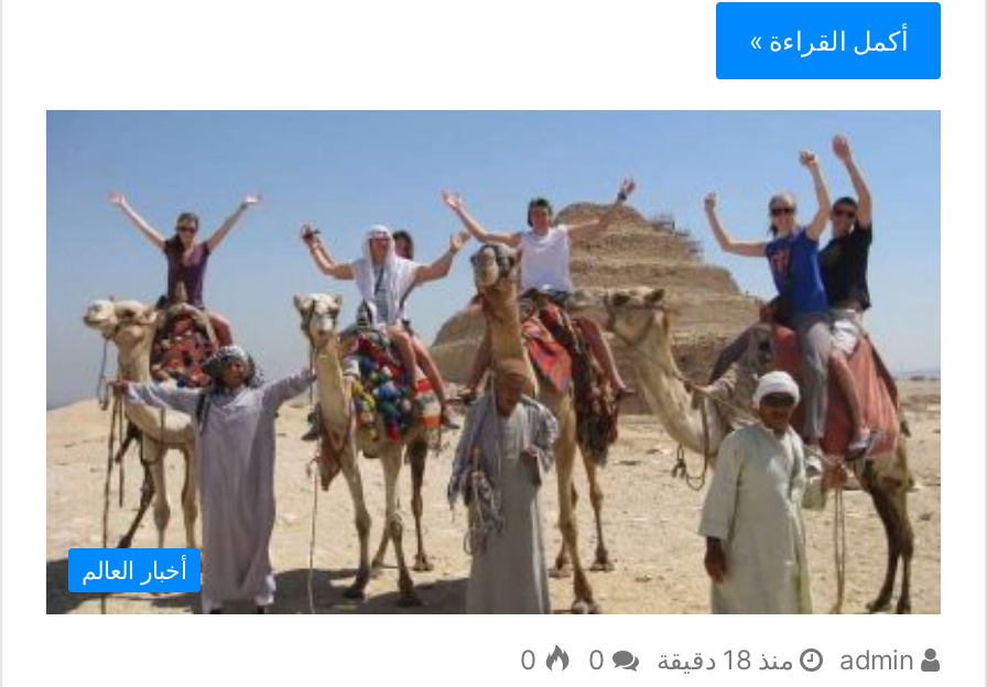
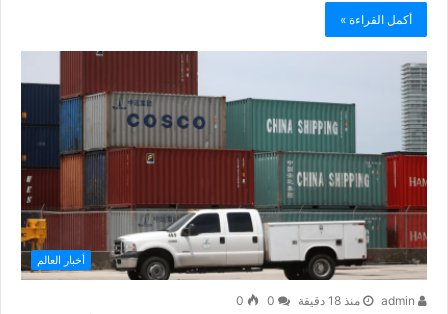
[46,109,941,615] [image] -> [20,50,428,281] [image]

